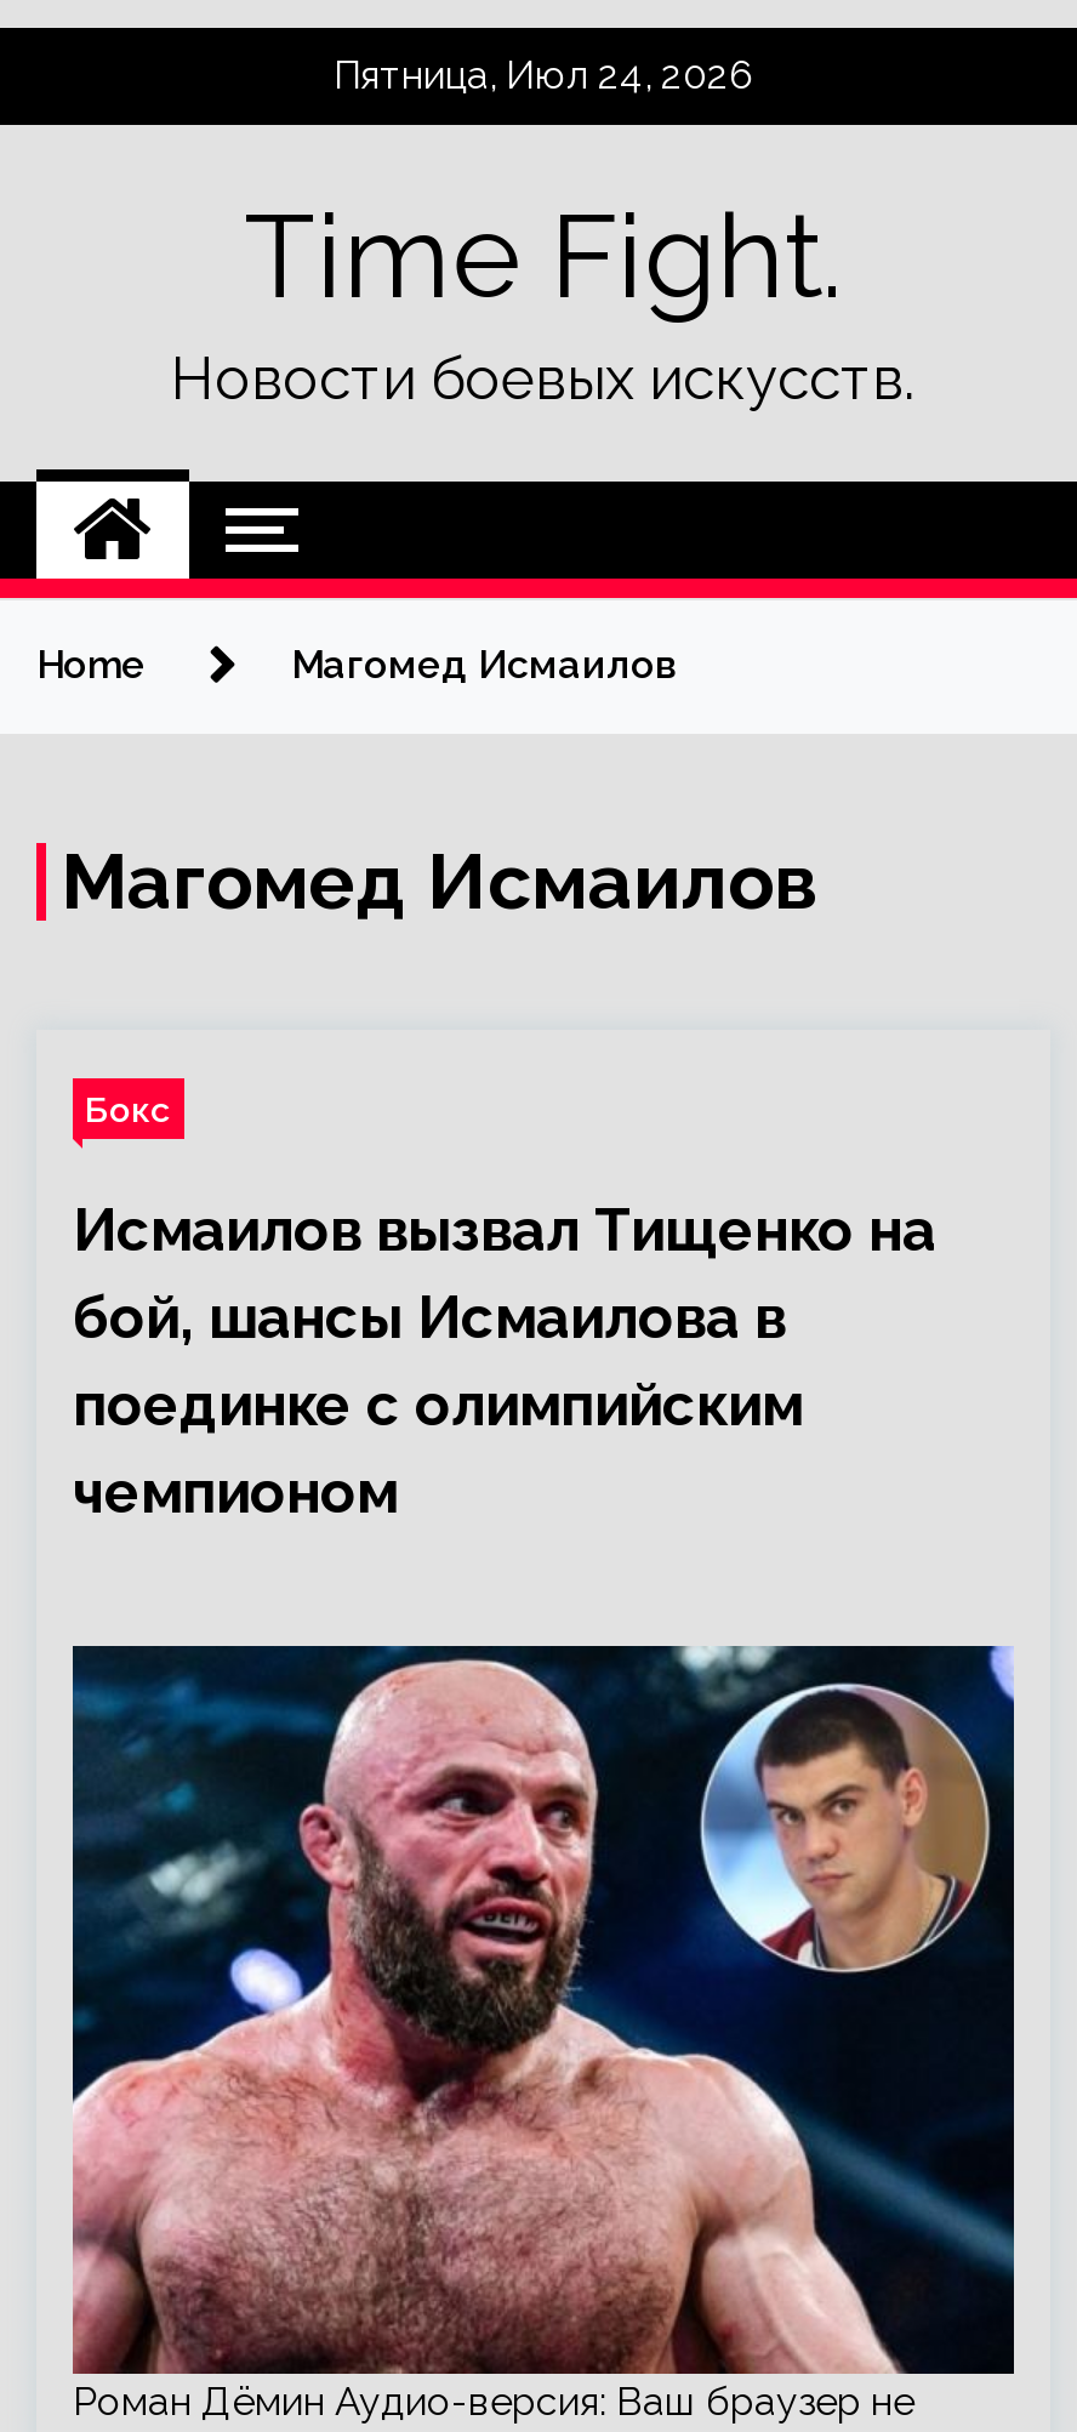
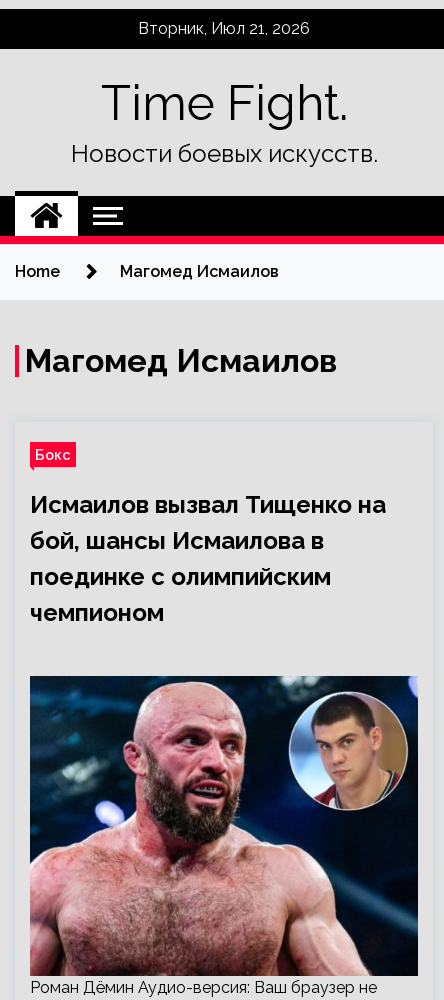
[334,52,753,98] Пятница, Июл 24, 2026 -> [138,19,310,38] Вторник, Июл 21, 2026

